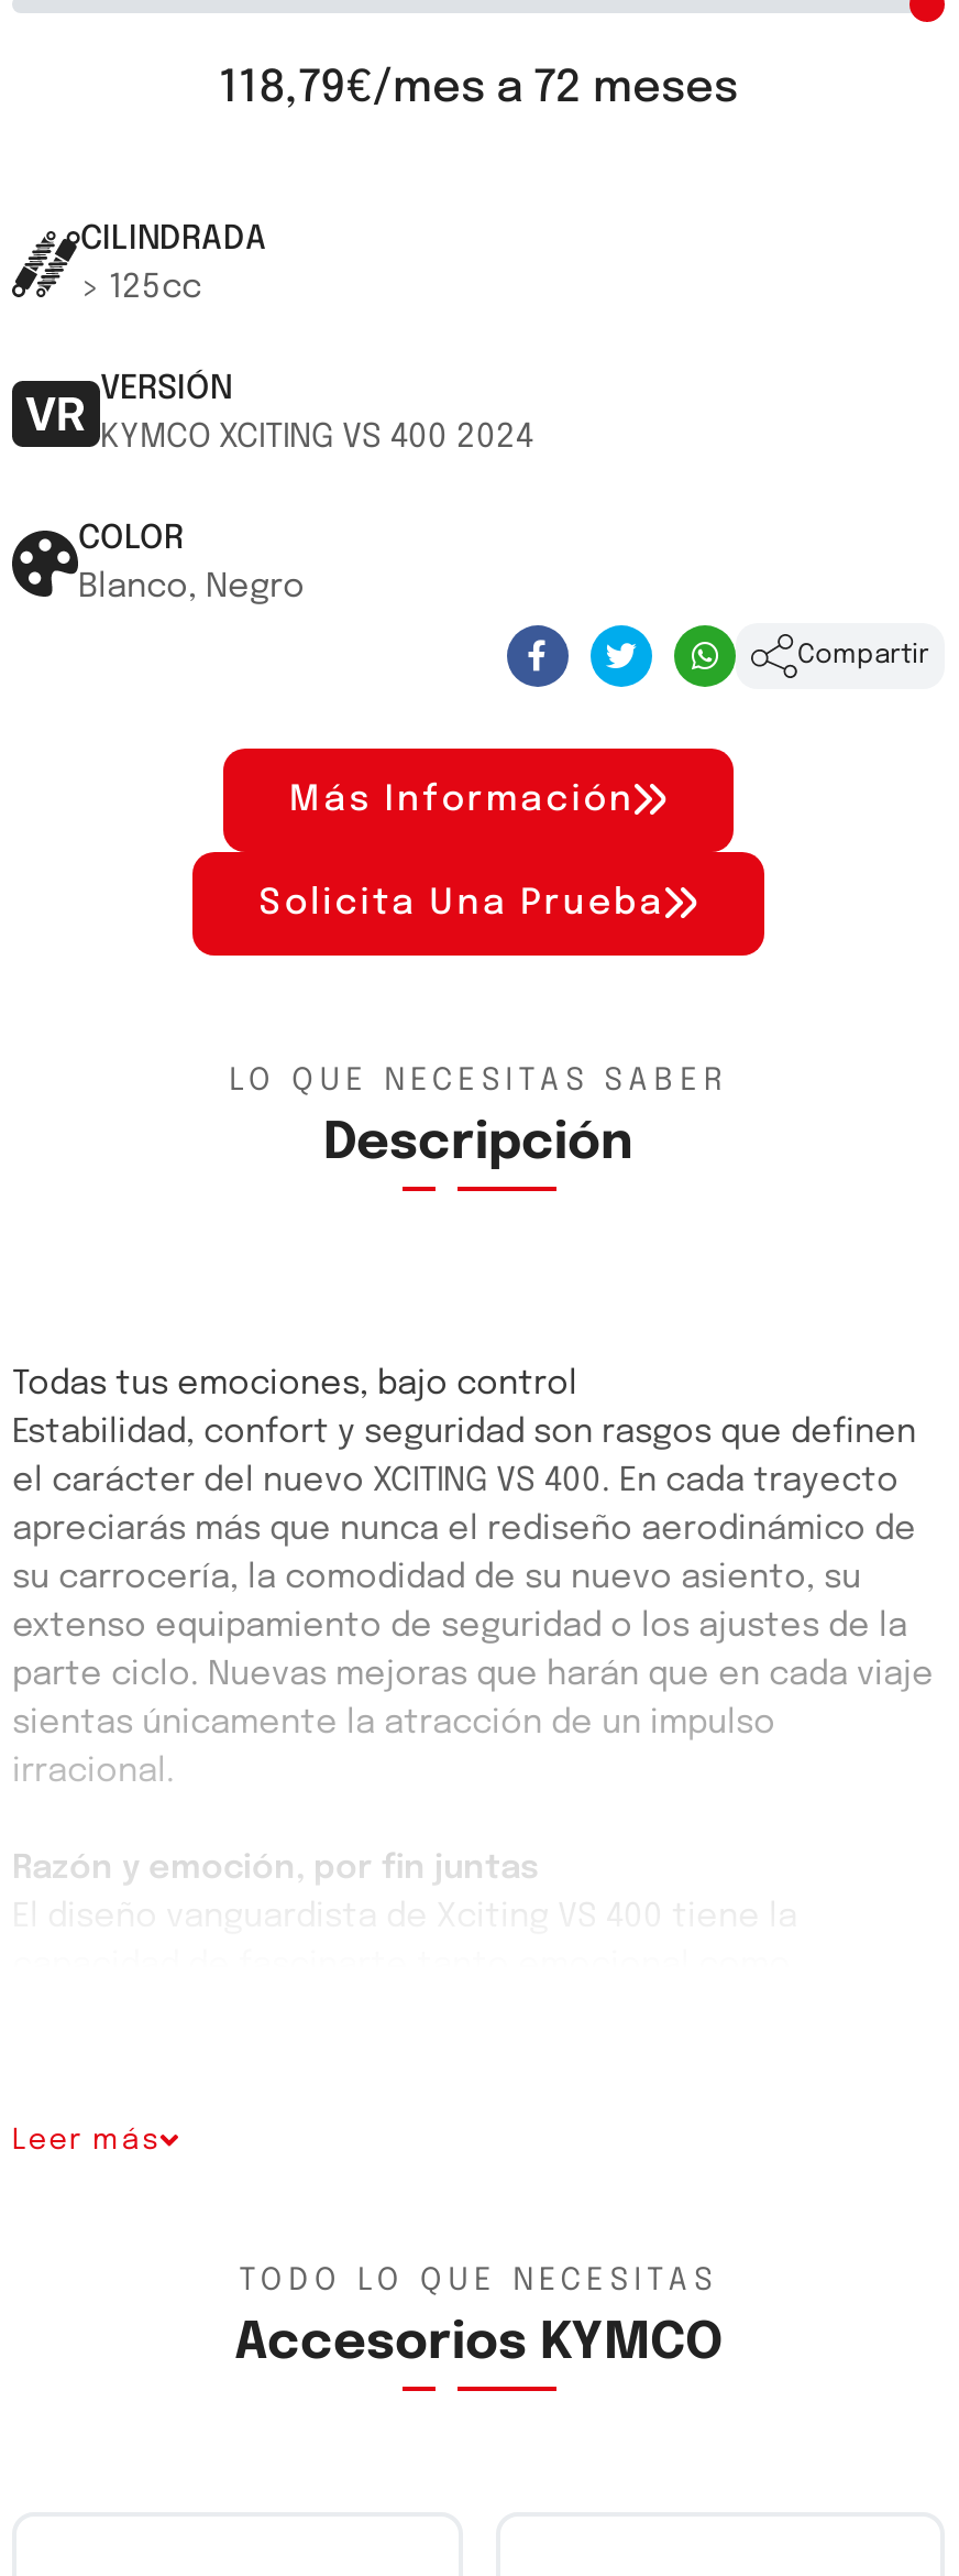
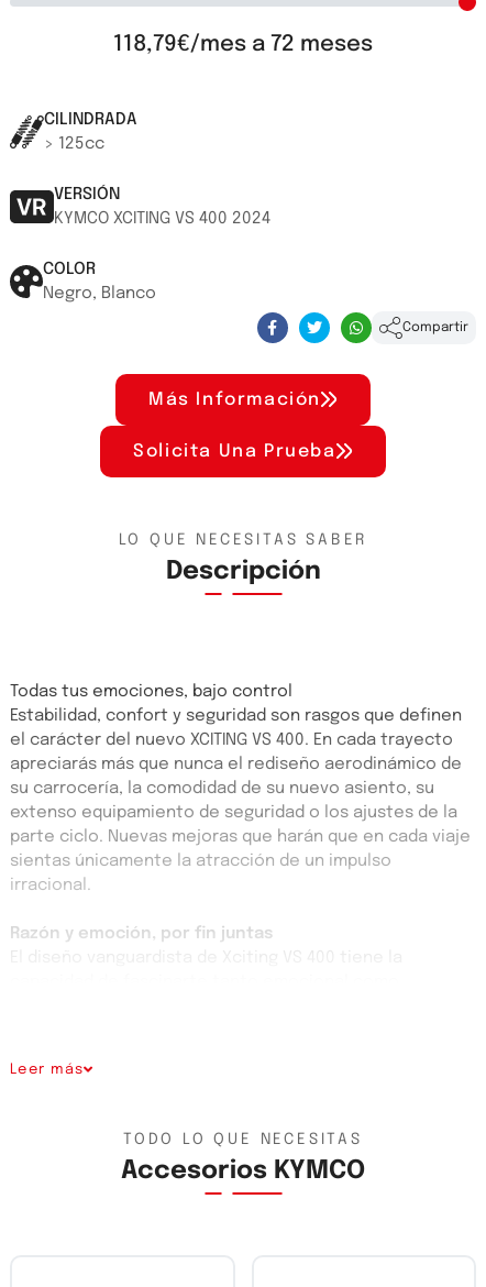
[78,571,305,607] Blanco, Negro -> [43,285,156,303] Negro, Blanco

